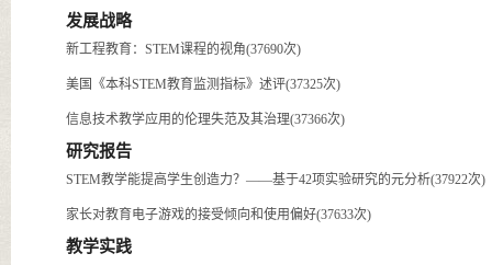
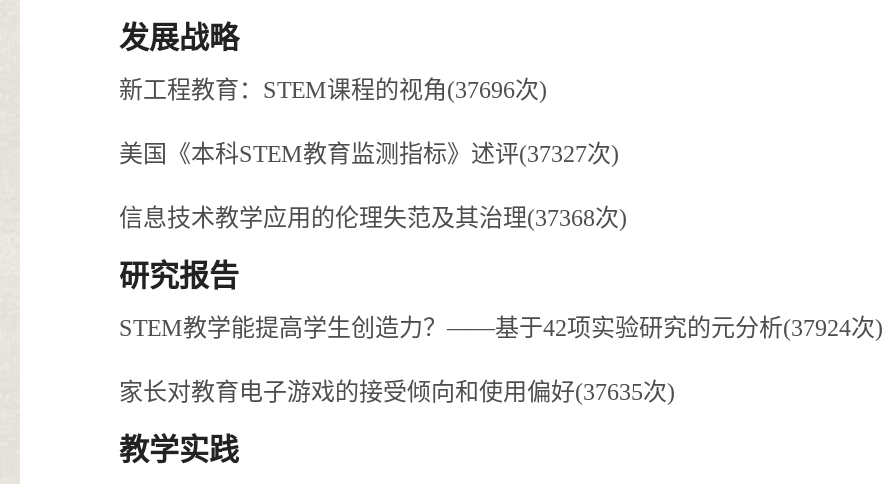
[65,42,300,57] 新工程教育：STEM课程的视角(37690次) -> [119,76,547,104] 新工程教育：STEM课程的视角(37696次)
[65,77,340,92] 美国《本科STEM教育监测指标》述评(37325次) -> [119,140,619,168] 美国《本科STEM教育监测指标》述评(37327次)
[65,112,344,127] 信息技术教学应用的伦理失范及其治理(37366次) -> [119,204,627,232] 信息技术教学应用的伦理失范及其治理(37368次)
[65,172,485,187] STEM教学能提高学生创造力？——基于42项实验研究的元分析(37922次) -> [119,314,883,342] STEM教学能提高学生创造力？——基于42项实验研究的元分析(37924次)
[65,207,371,222] 家长对教育电子游戏的接受倾向和使用偏好(37633次) -> [119,378,675,406] 家长对教育电子游戏的接受倾向和使用偏好(37635次)

